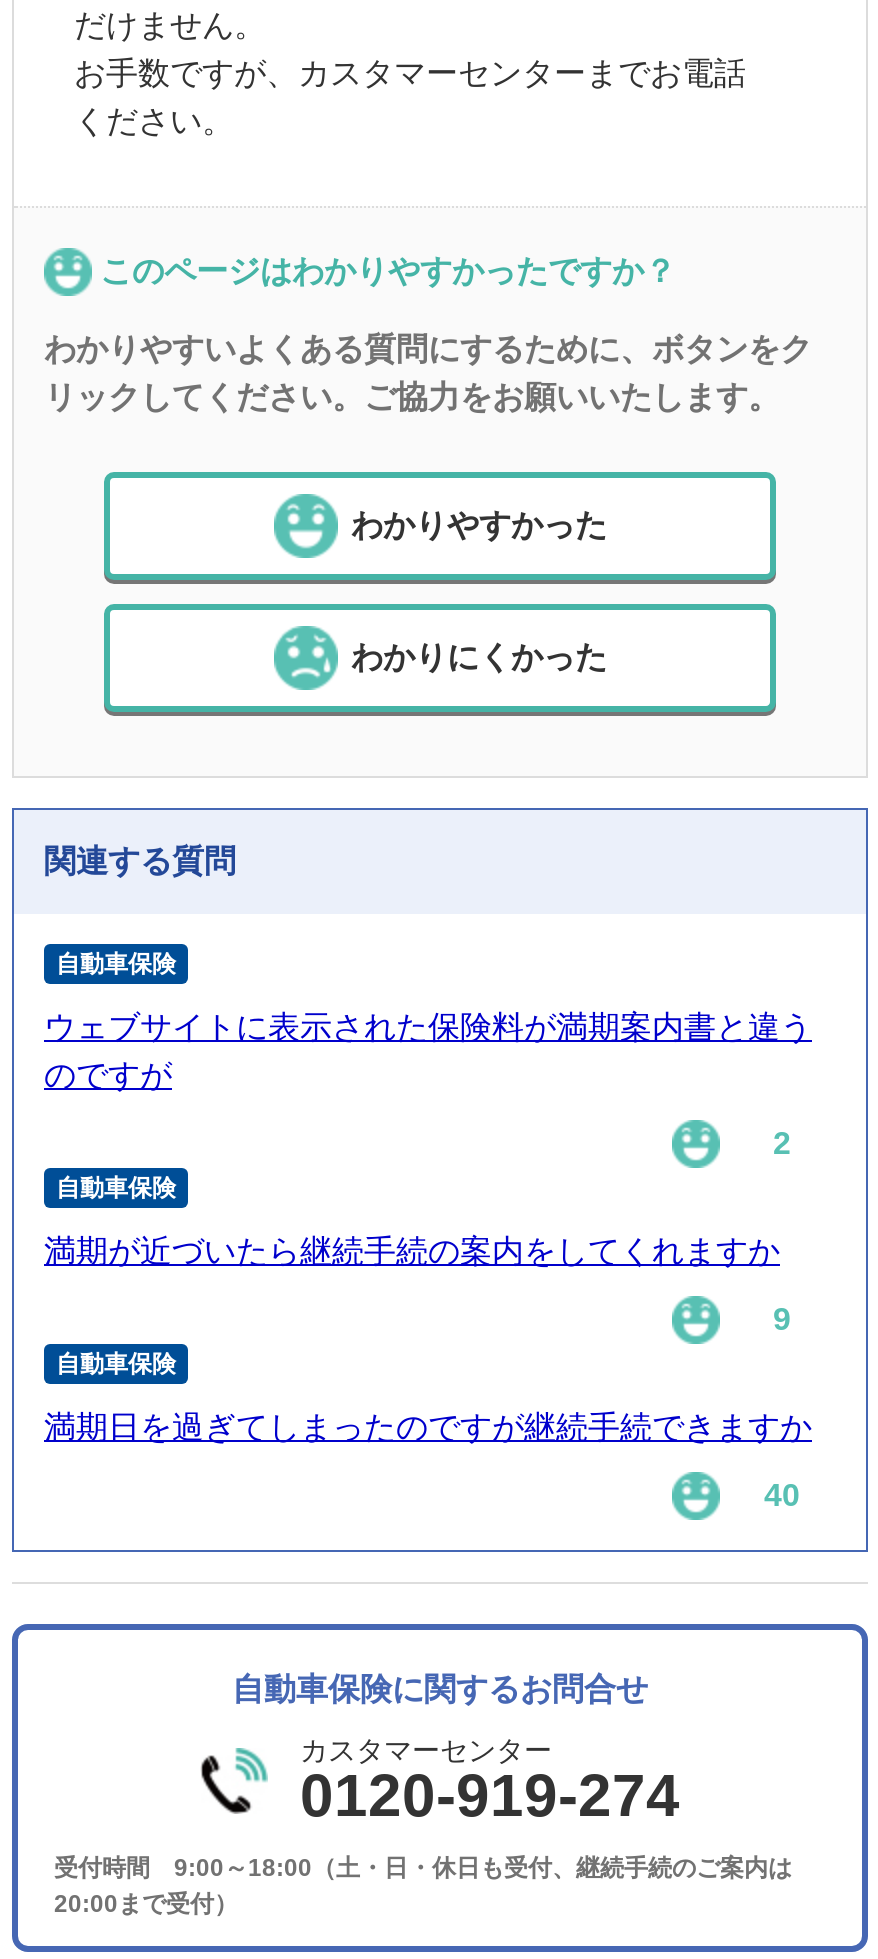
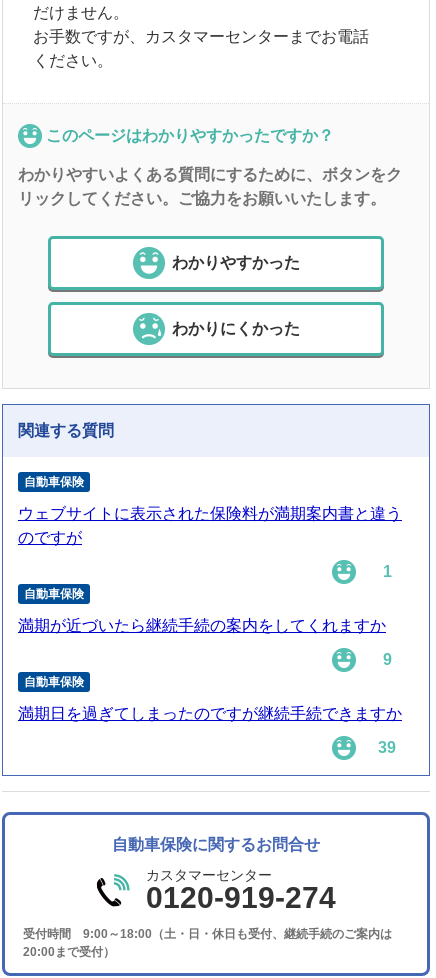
[773,1126,791,1160] 2 -> [382,563,391,580] 1
[764,1478,800,1512] 40 -> [378,739,396,756] 39

